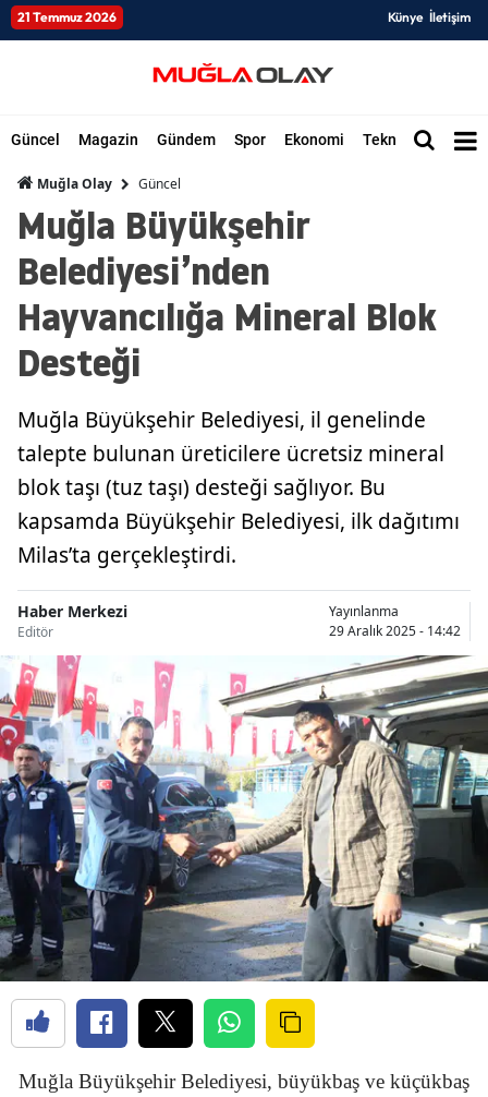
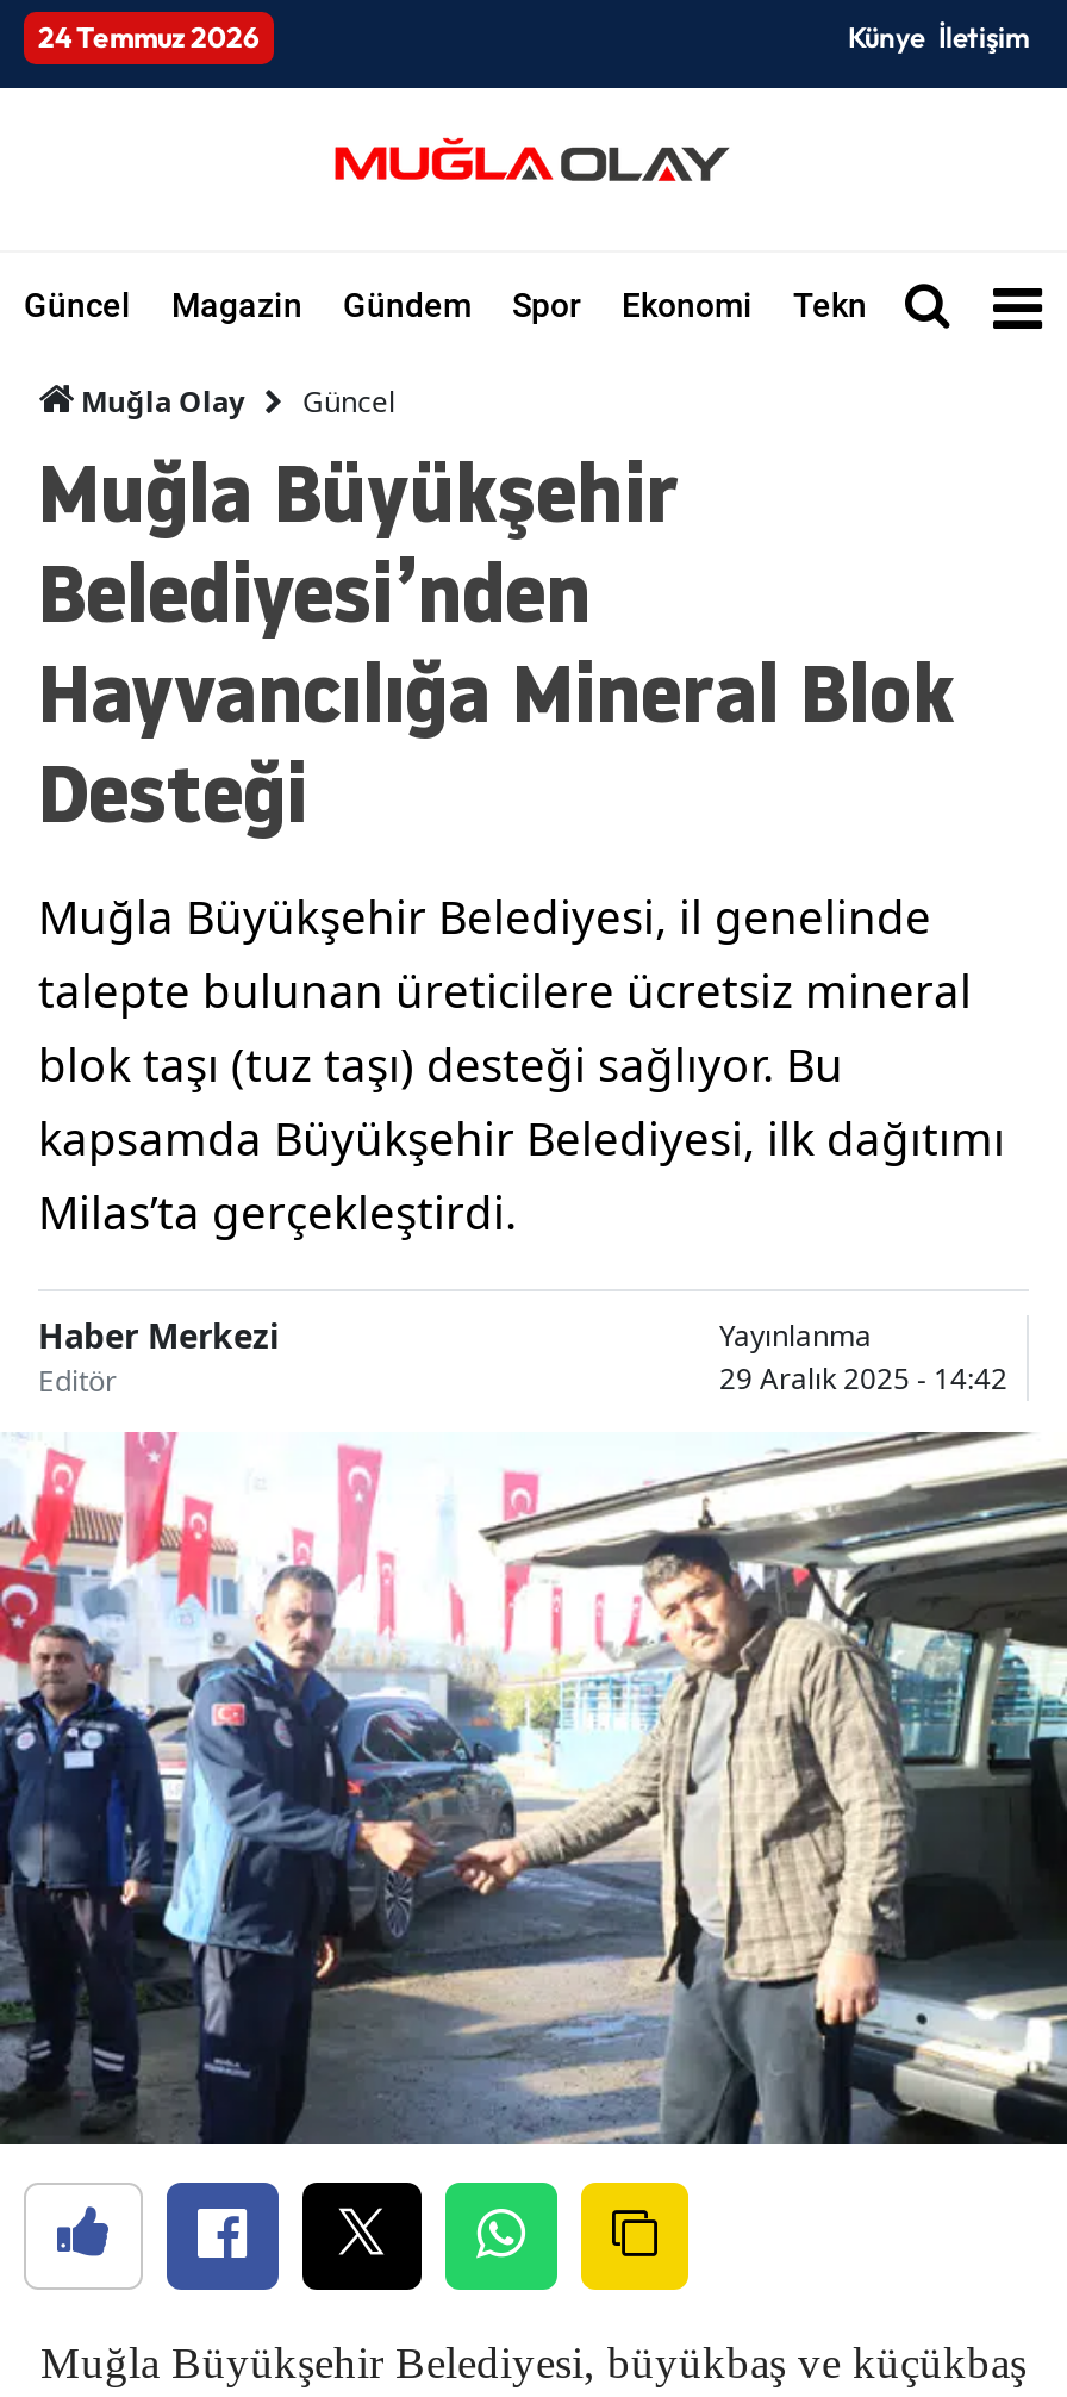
[17,9,117,25] 21 Temmuz 2026 -> [38,19,260,55] 24 Temmuz 2026

